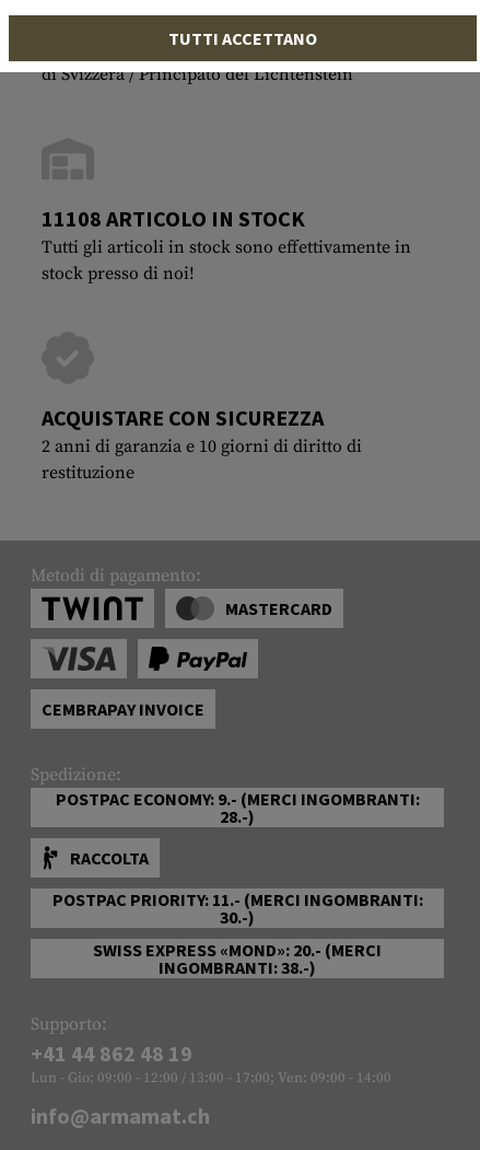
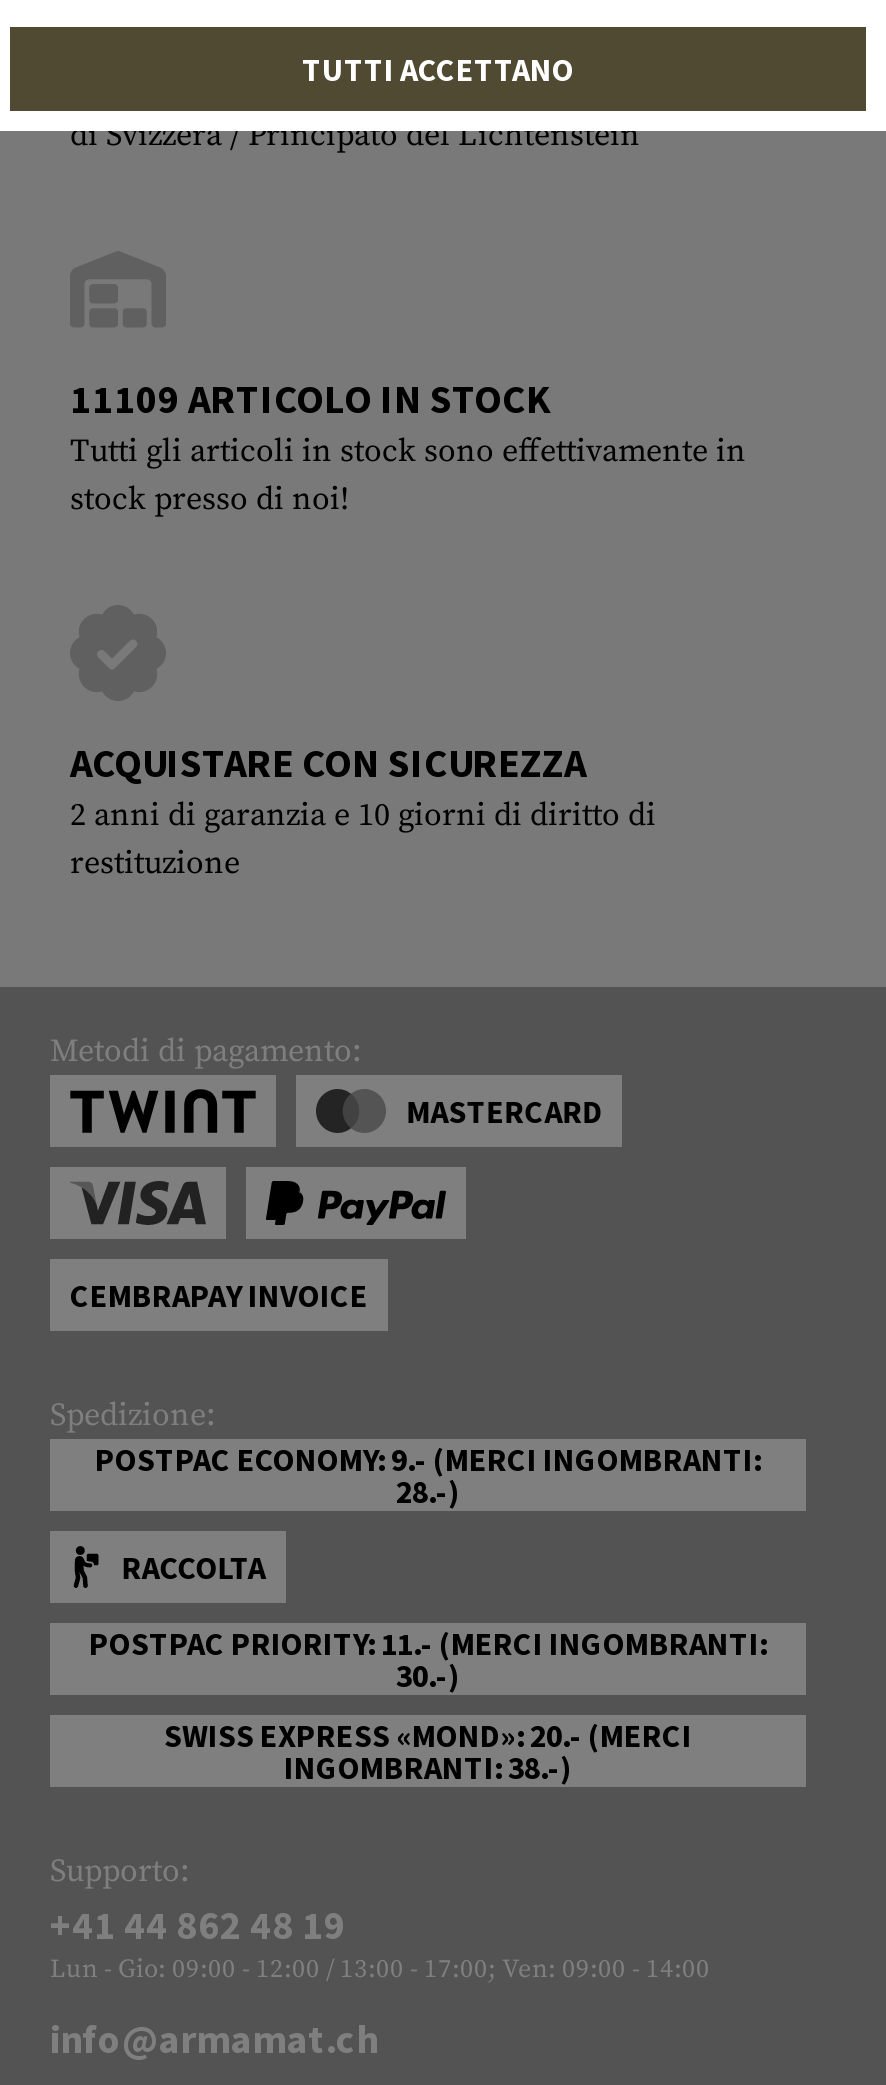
[42,205,305,232] 11108 ARTICOLO IN STOCK -> [70,373,552,423] 11109 ARTICOLO IN STOCK

